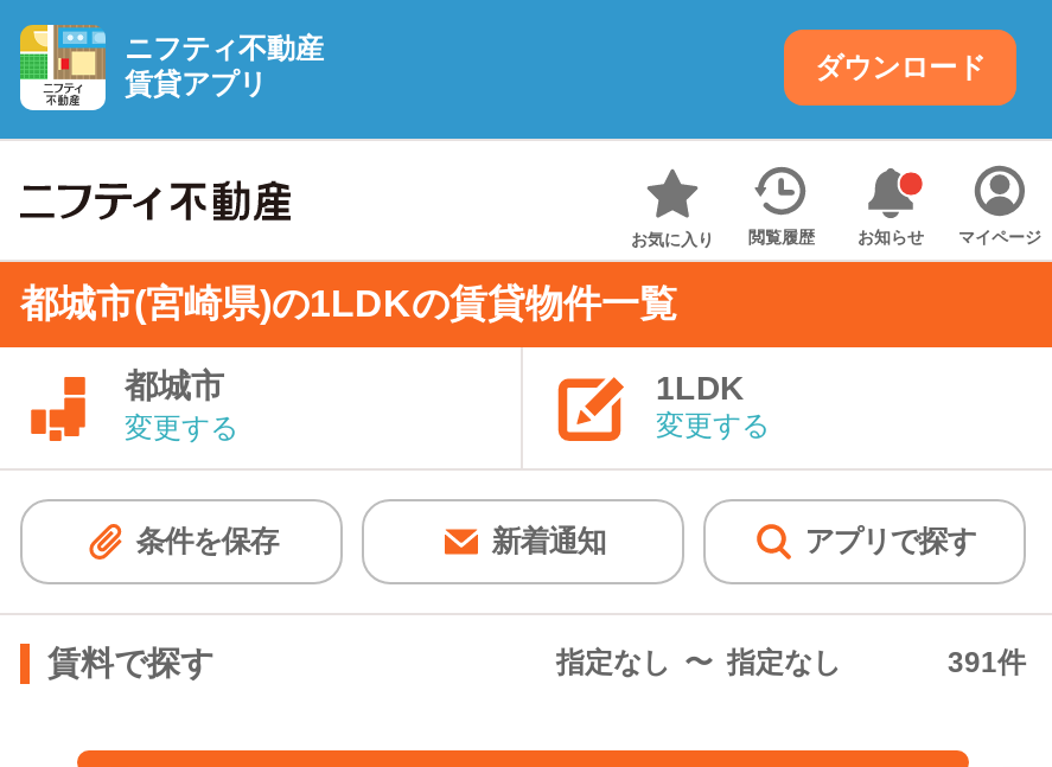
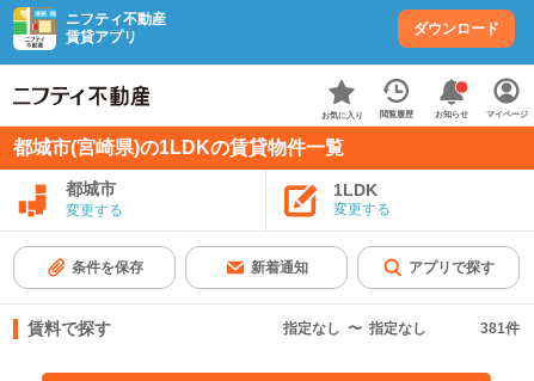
[948,646,1026,679] 391件 -> [480,320,520,337] 381件

